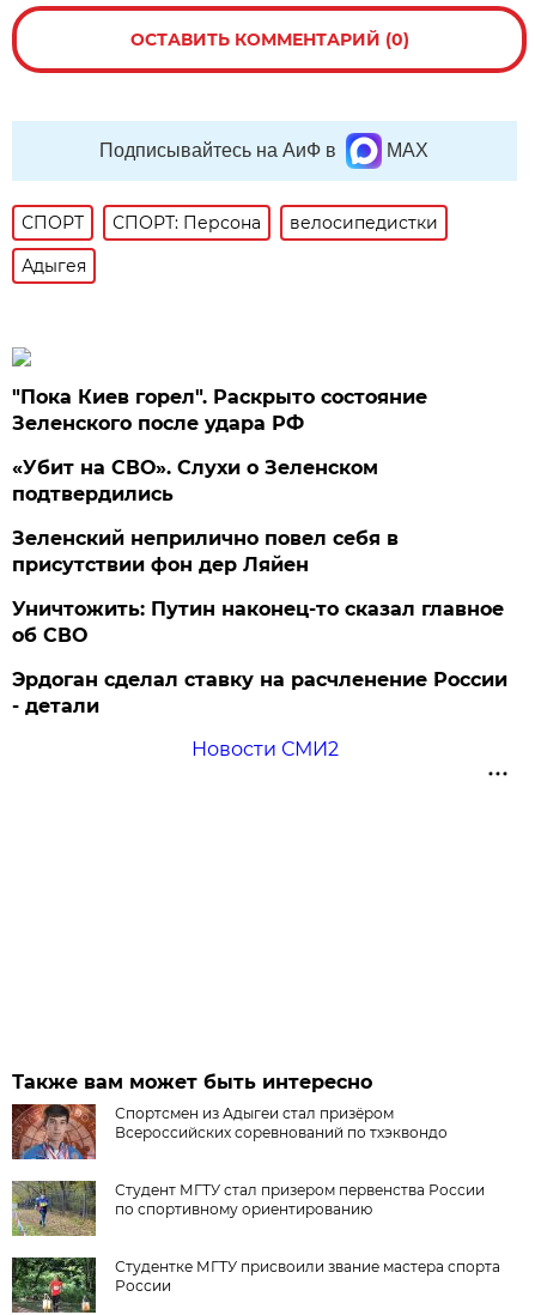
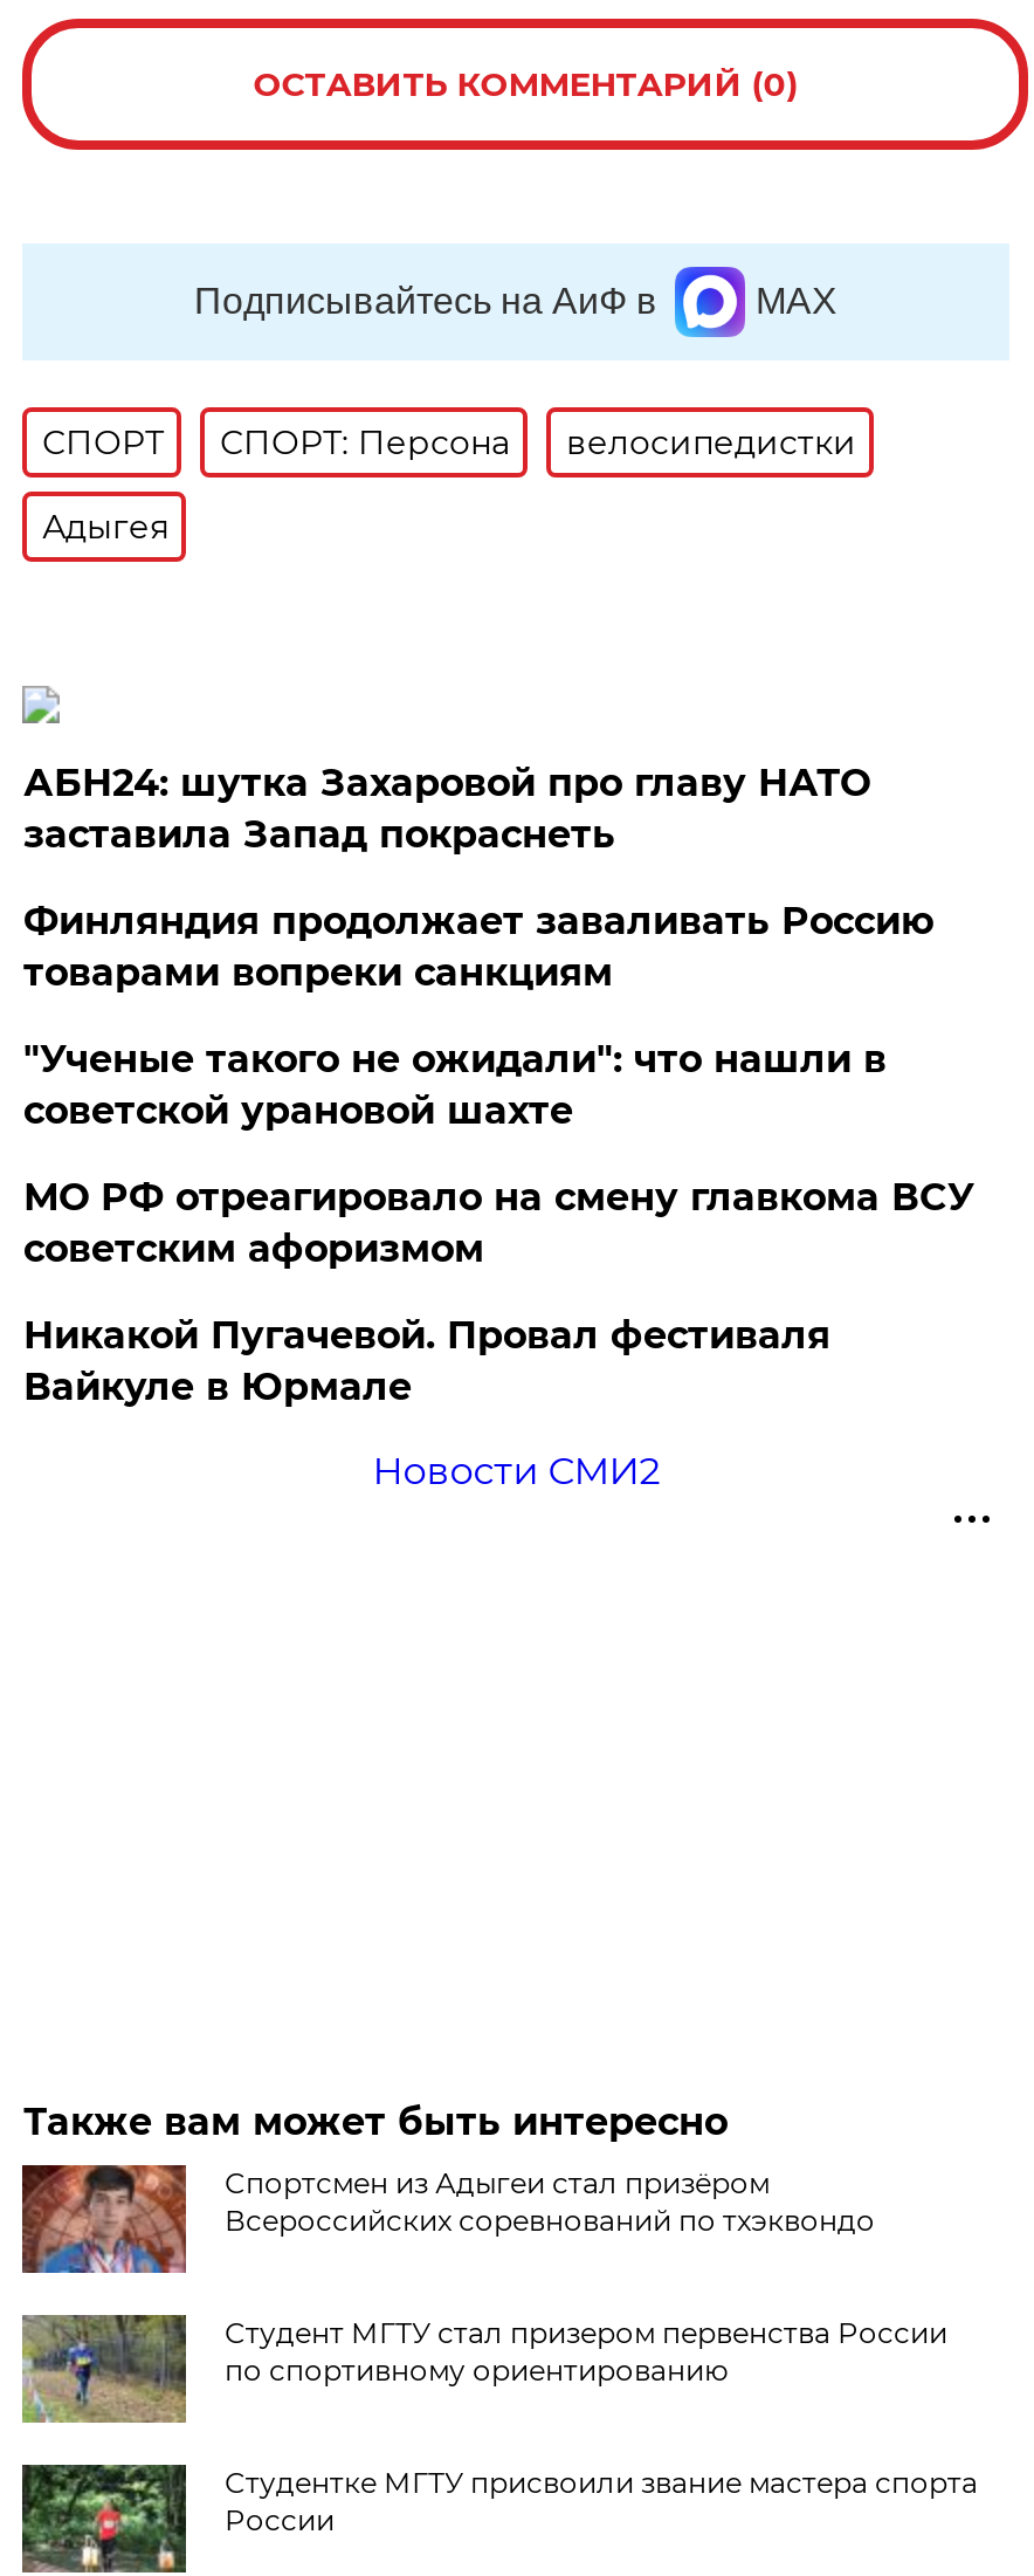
[12,385,428,434] "Пока Киев горел". Раскрыто состояние | Зеленского после удара РФ -> [23,760,870,856] АБН24: шутка Захаровой про главу НАТО | заставила Запад покраснеть
[12,456,379,505] «Убит на СВО». Слухи о Зеленском | подтвердились -> [23,898,933,994] Финляндия продолжает заваливать Россию | товарами вопреки санкциям
[12,526,399,576] Зеленский неприлично повел cебя в | присутствии фон дер Ляйен -> [23,1036,886,1132] "Ученые такого не ожидали": что нашли в | советской урановой шахте
[12,597,504,646] Уничтожить: Путин наконец-то сказал главное | об СВО -> [23,1174,975,1270] МО РФ отреагировало на смену главкома ВСУ | советским афоризмом
[12,668,508,717] Эрдоган сделал ставку на расчленение России | - детали -> [23,1312,830,1408] Никакой Пугачевой. Провал фестиваля | Вайкуле в Юрмале

